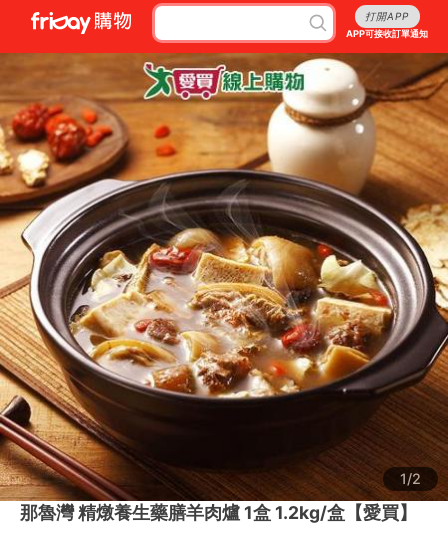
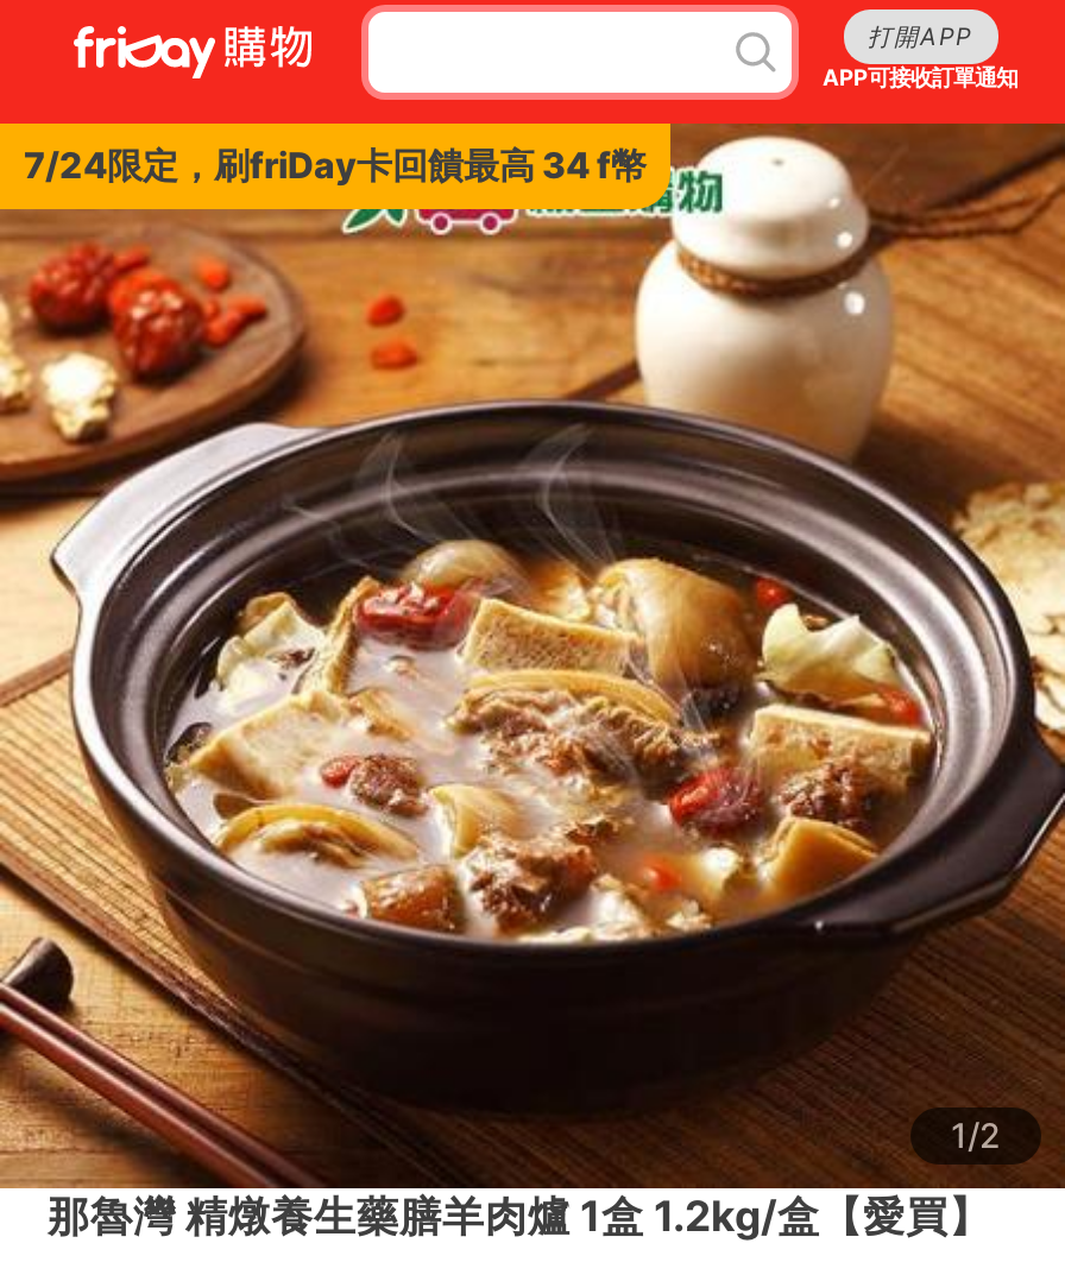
none -> [24,143,647,188] 7/24限定，刷friDay卡回饋最高 34 f幣

